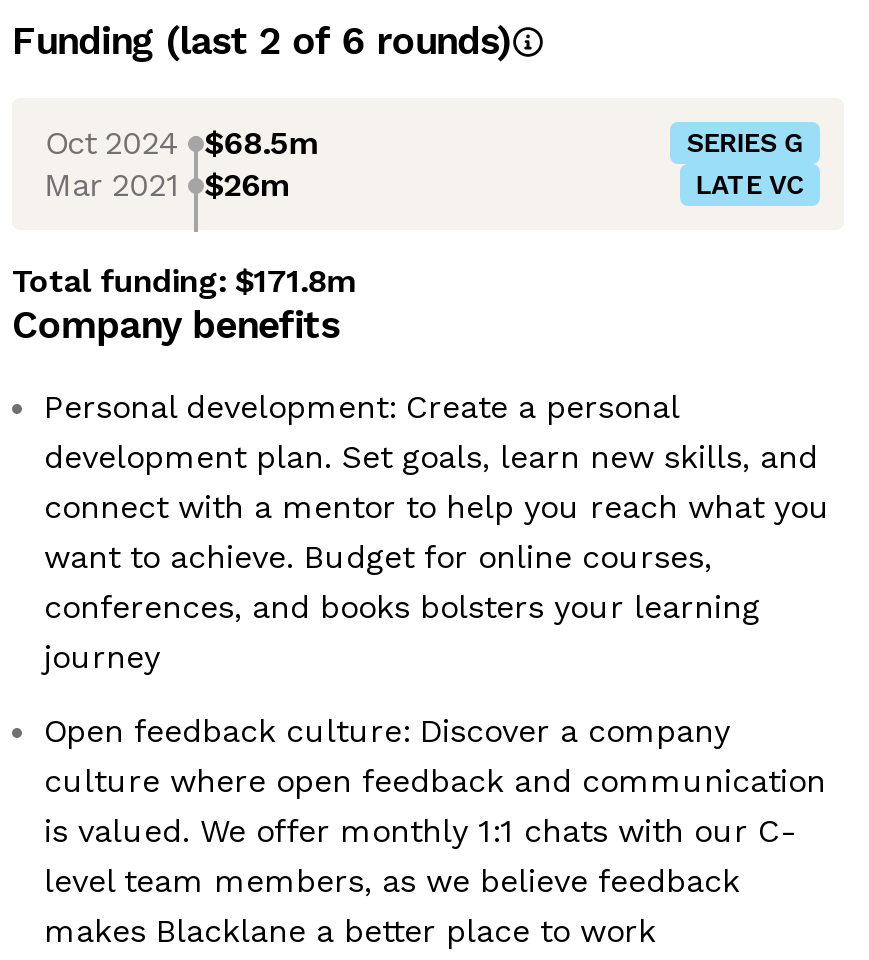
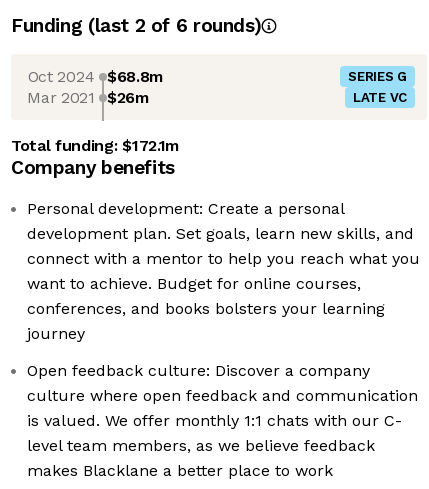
[46,123,316,161] Oct 2024 $68.5m -> [28,66,163,85] Oct 2024 $68.8m
[12,262,354,300] Total funding: $171.8m -> [11,136,179,155] Total funding: $172.1m

